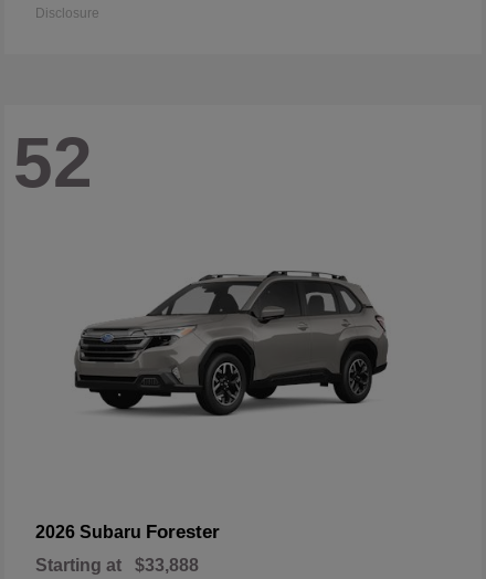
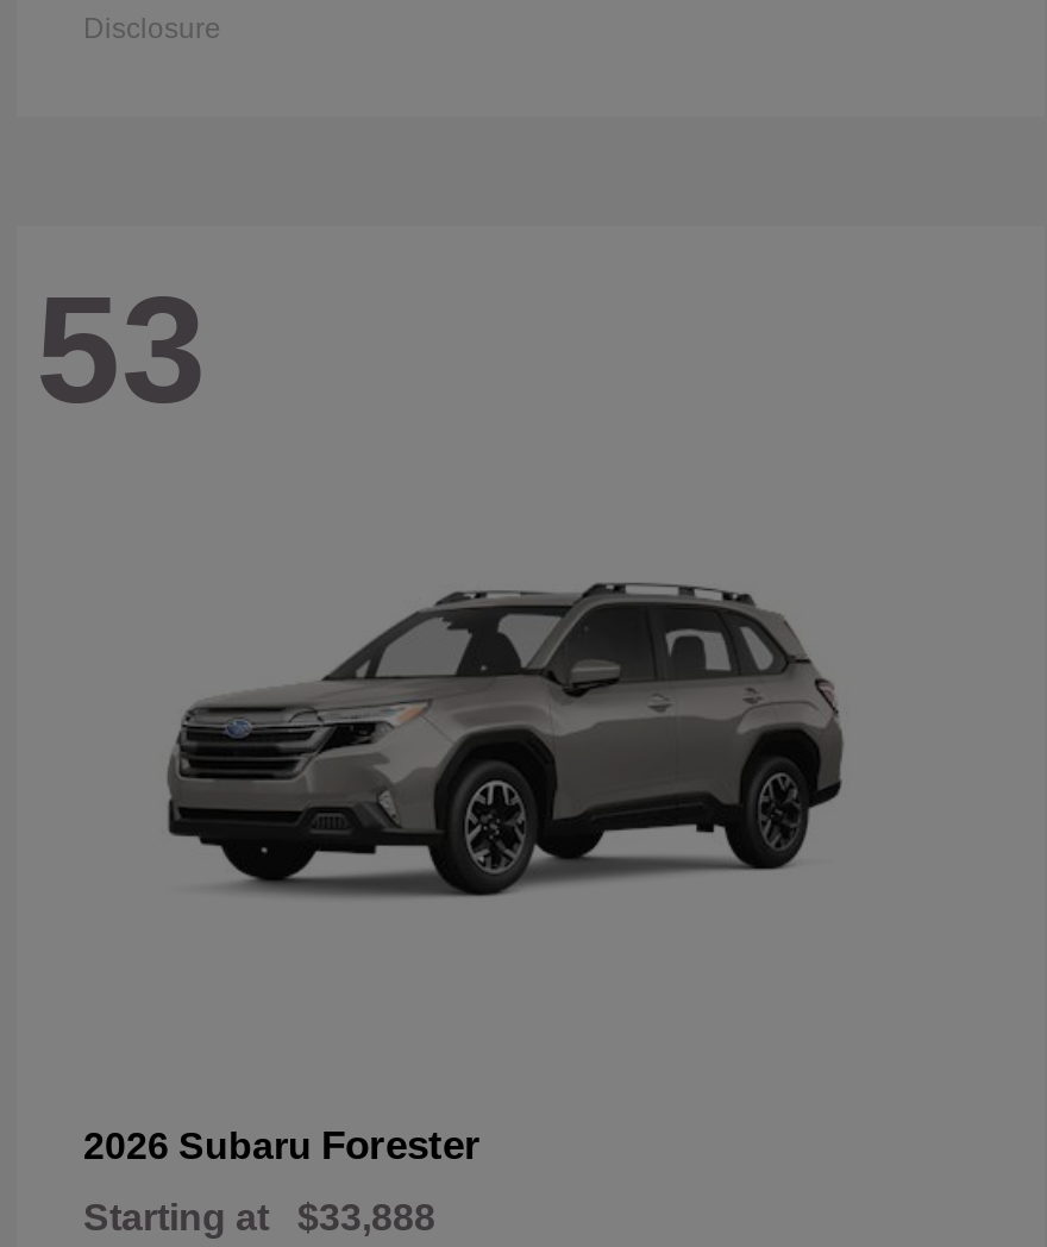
[13,123,93,203] 52 -> [36,265,207,436] 53

